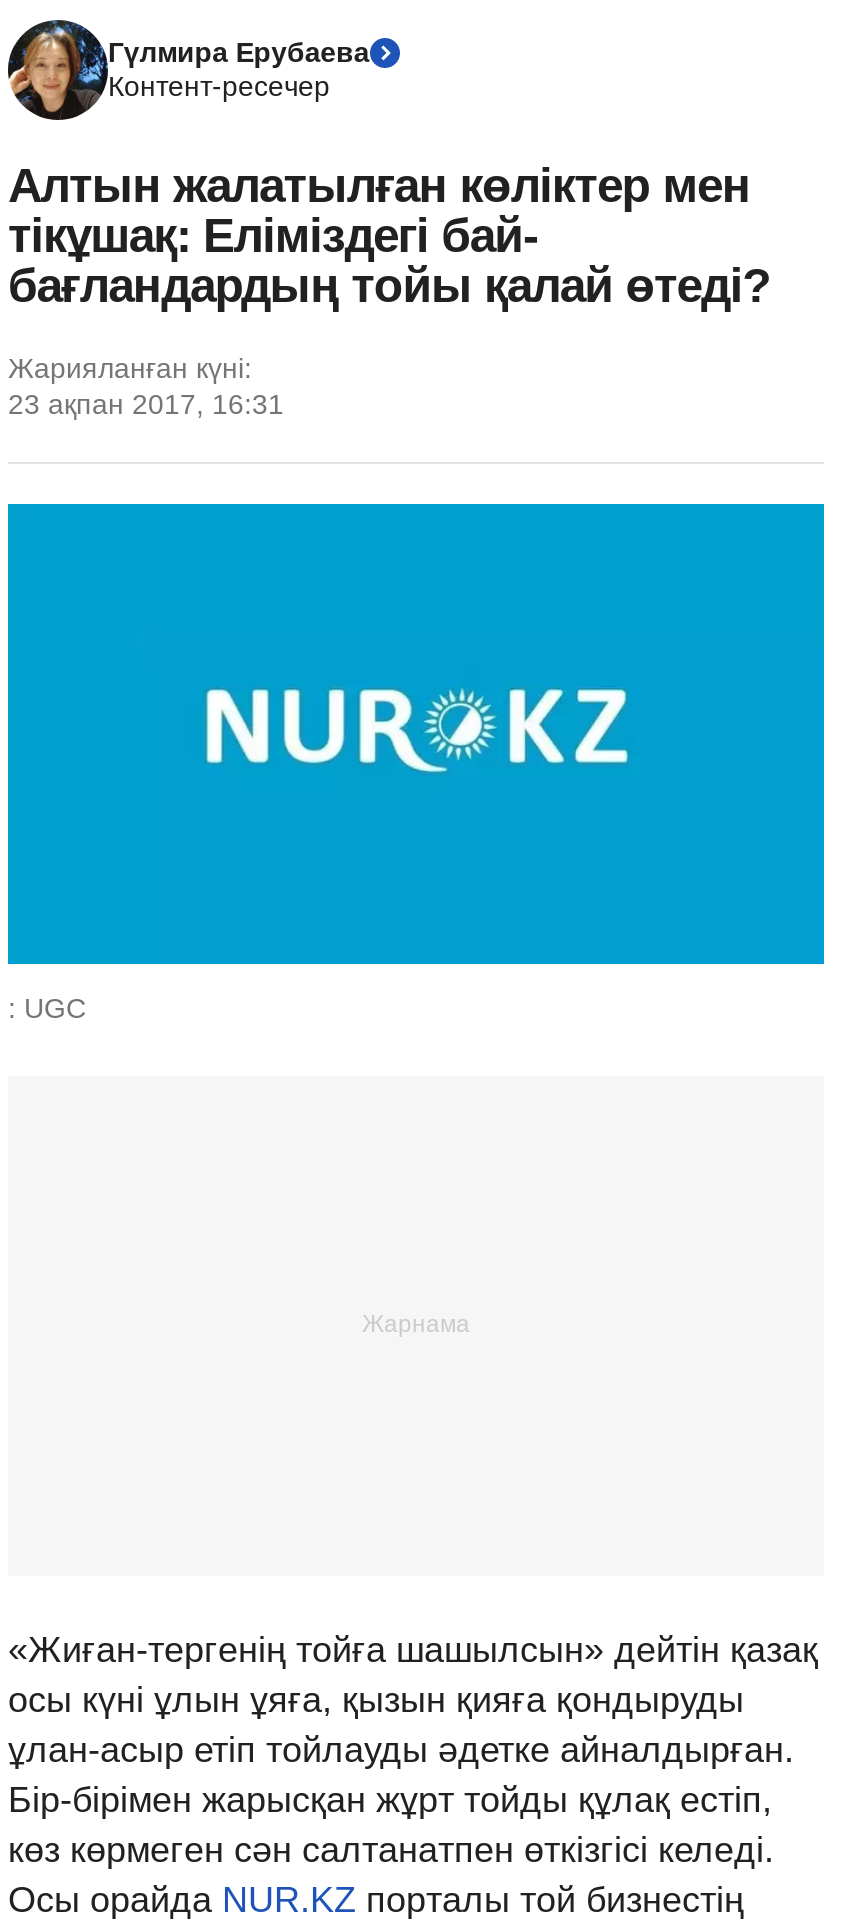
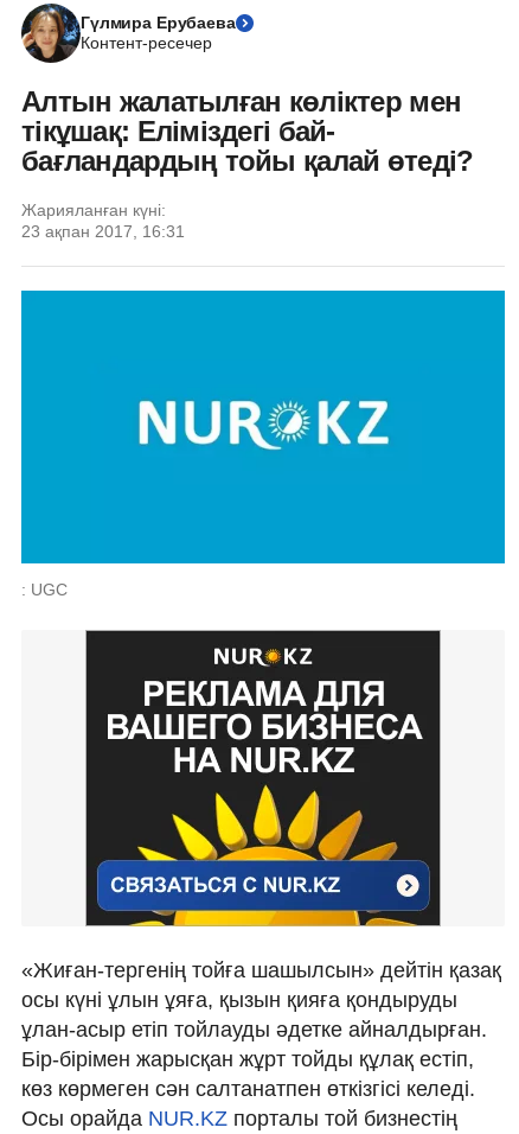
none -> [85,630,441,928] [image]

